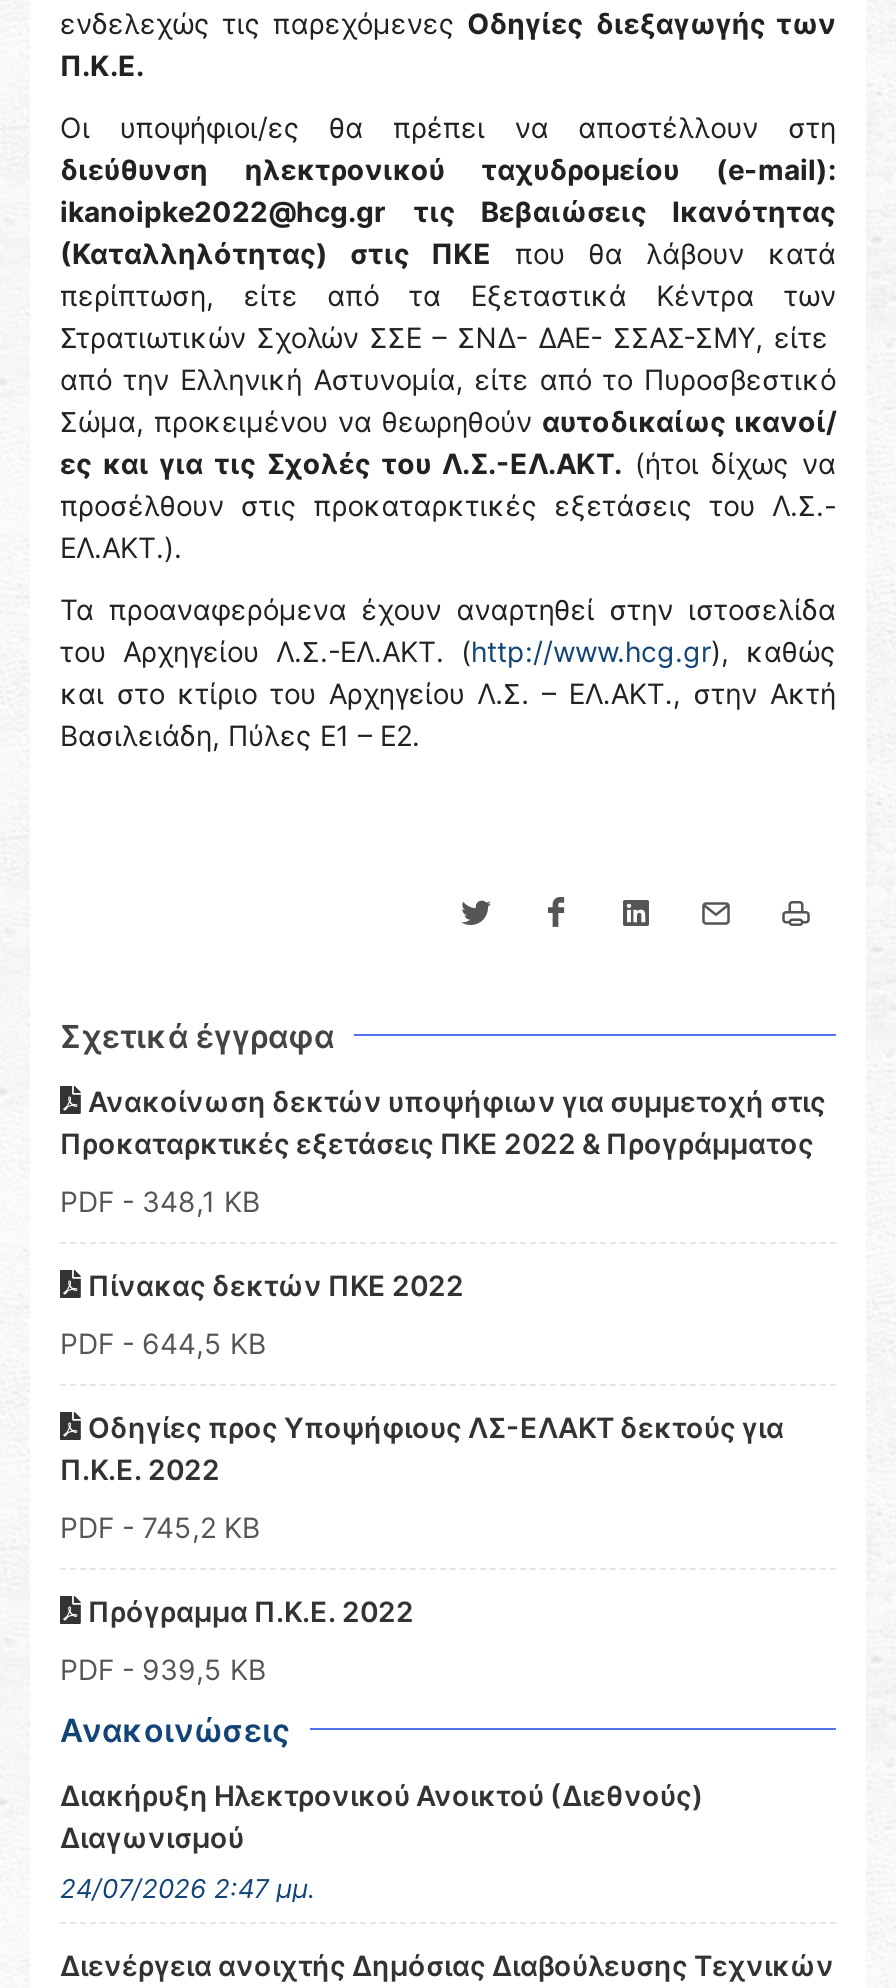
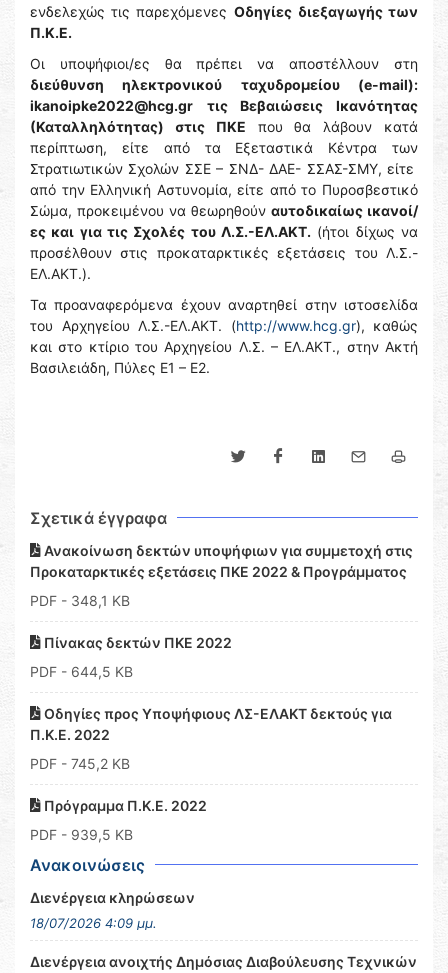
[60,1778,704,1854] Διακήρυξη Ηλεκτρονικού Ανοικτού (Διεθνούς) | Διαγωνισμού -> [30,889,195,906] Διενέργεια κληρώσεων
[60,1872,316,1904] 24/07/2026 2:47 μμ. -> [30,915,157,931] 18/07/2026 4:09 μμ.

